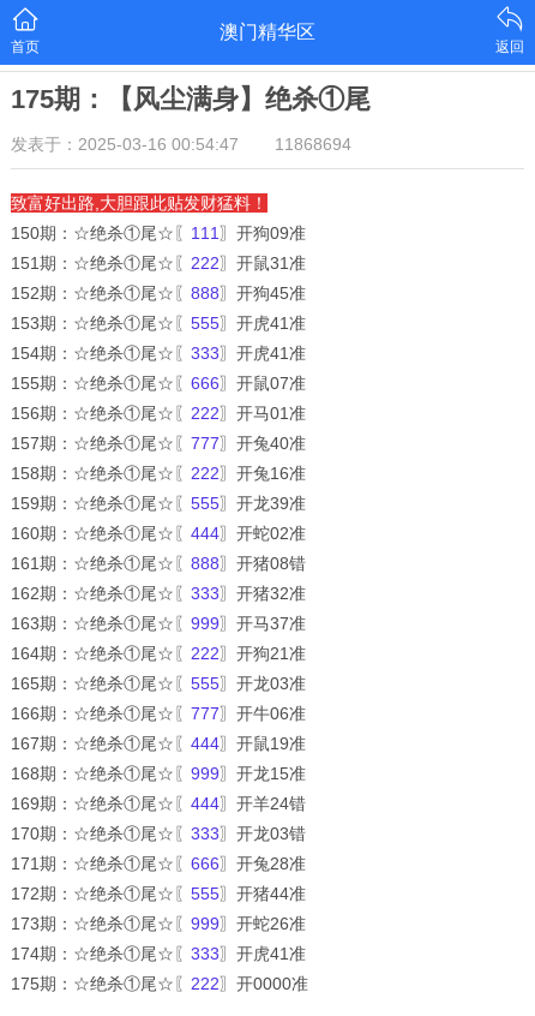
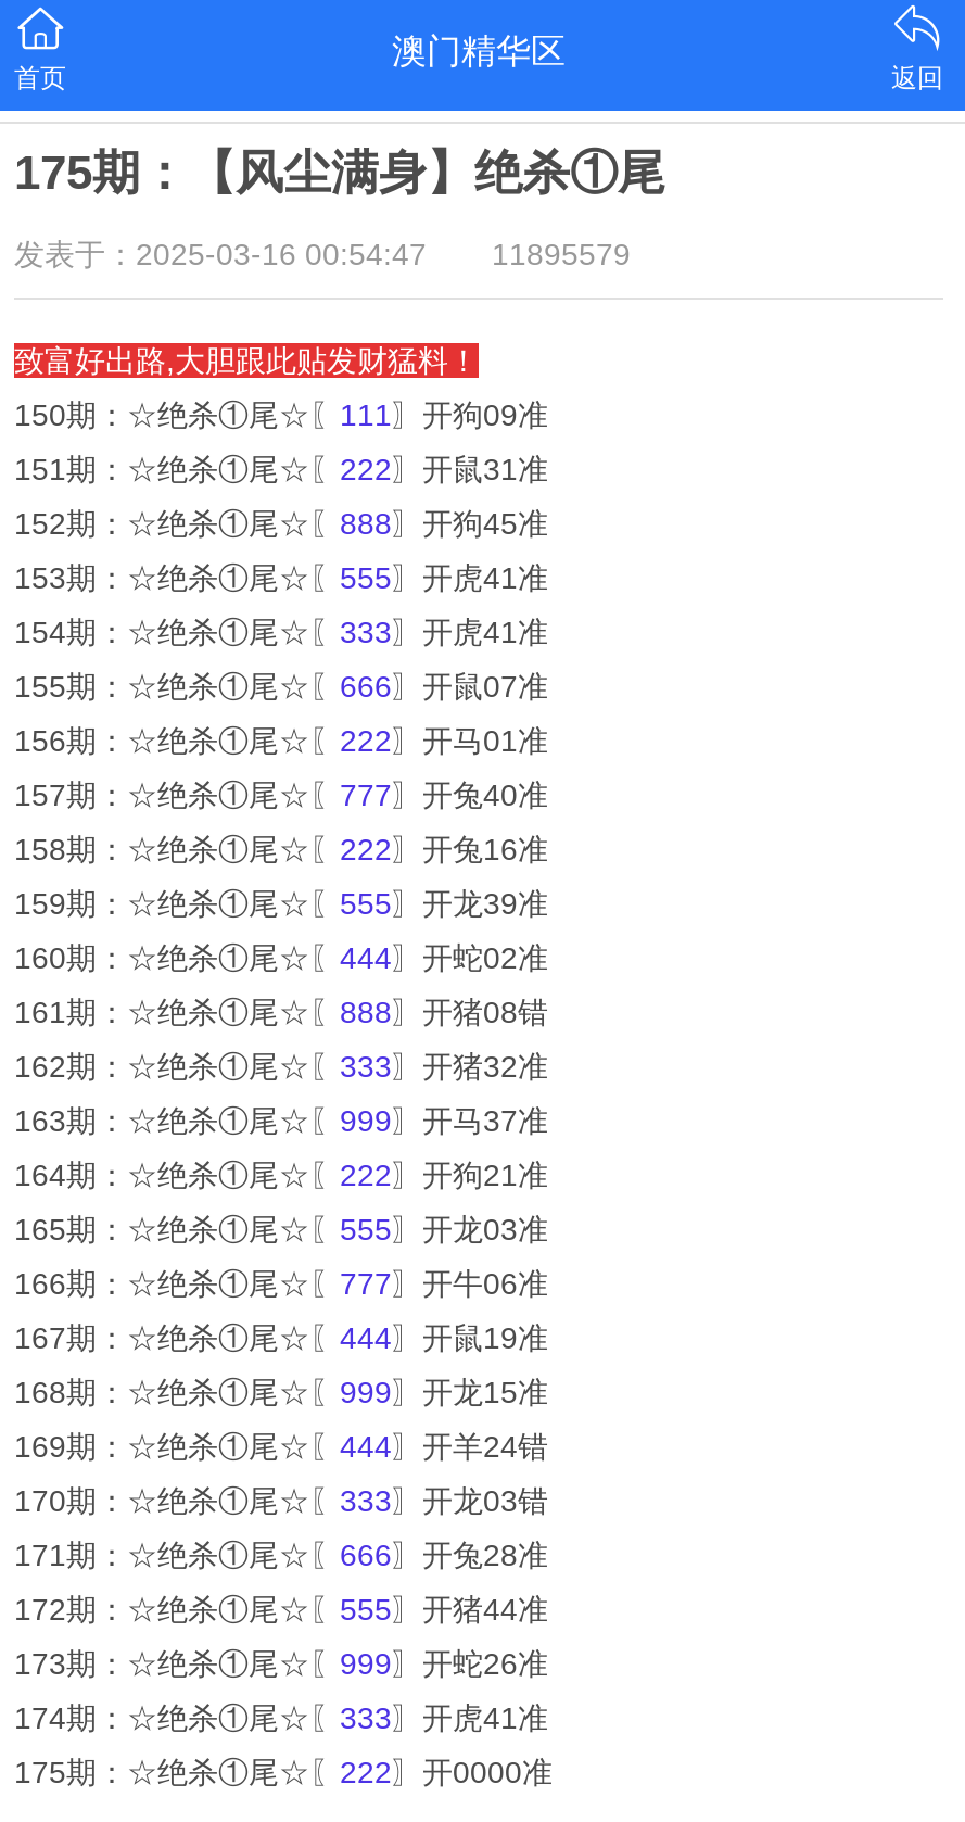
[11,135,351,154] 发表于：2025-03-16 00:54:47 11868694 -> [14,237,631,271] 发表于：2025-03-16 00:54:47 11895579

